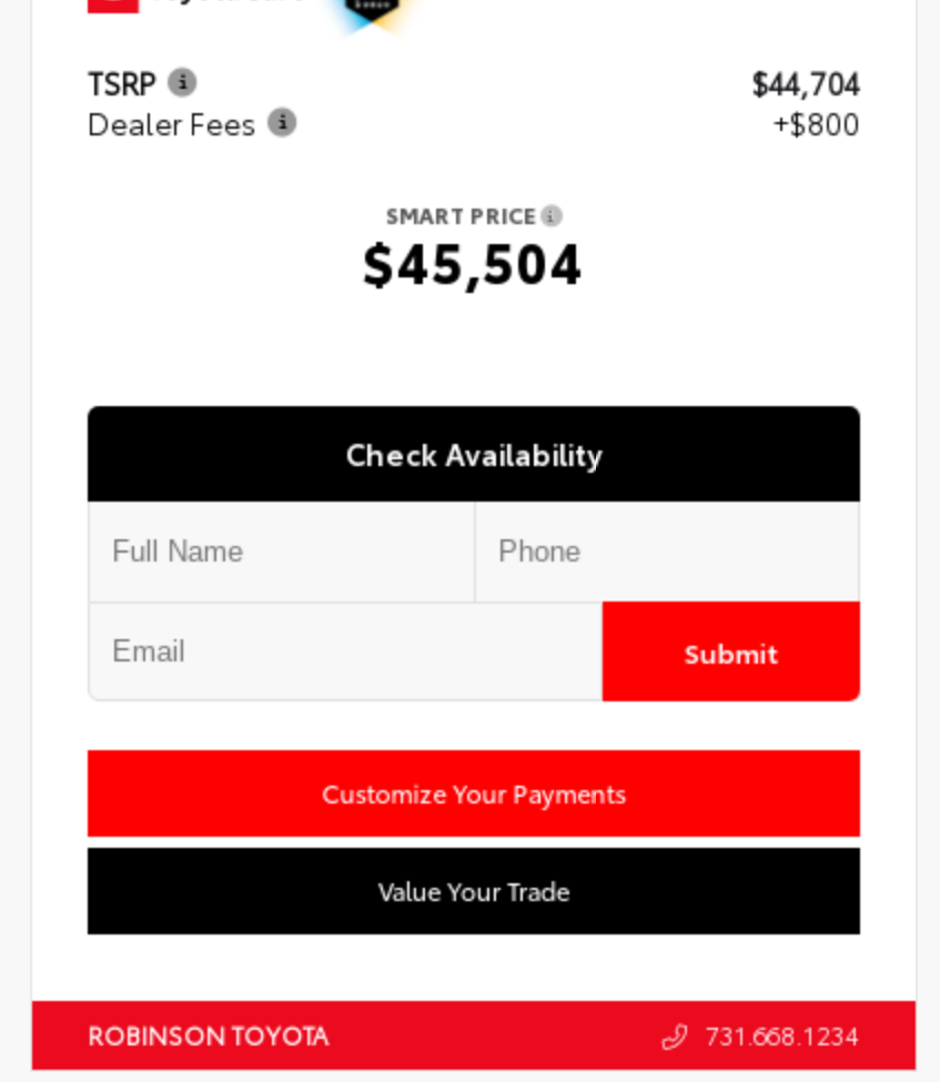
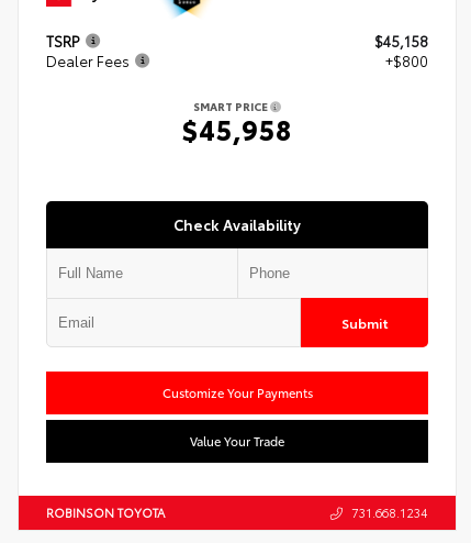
[751,63,860,103] $44,704 -> [374,31,428,51] $45,158
[363,222,585,297] $45,504 -> [182,110,292,147] $45,958

